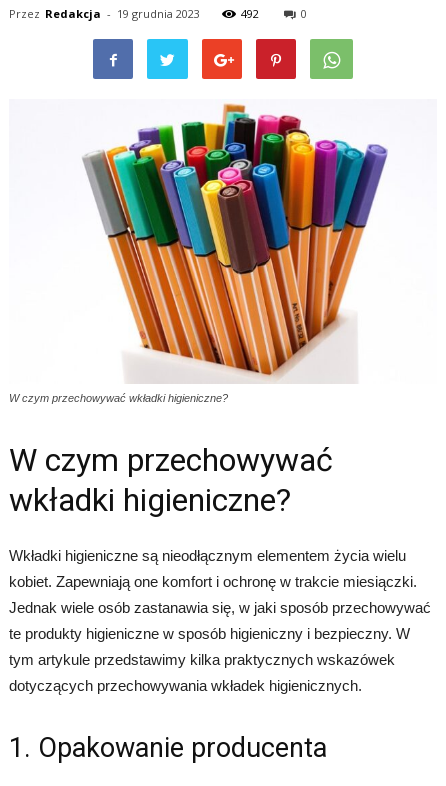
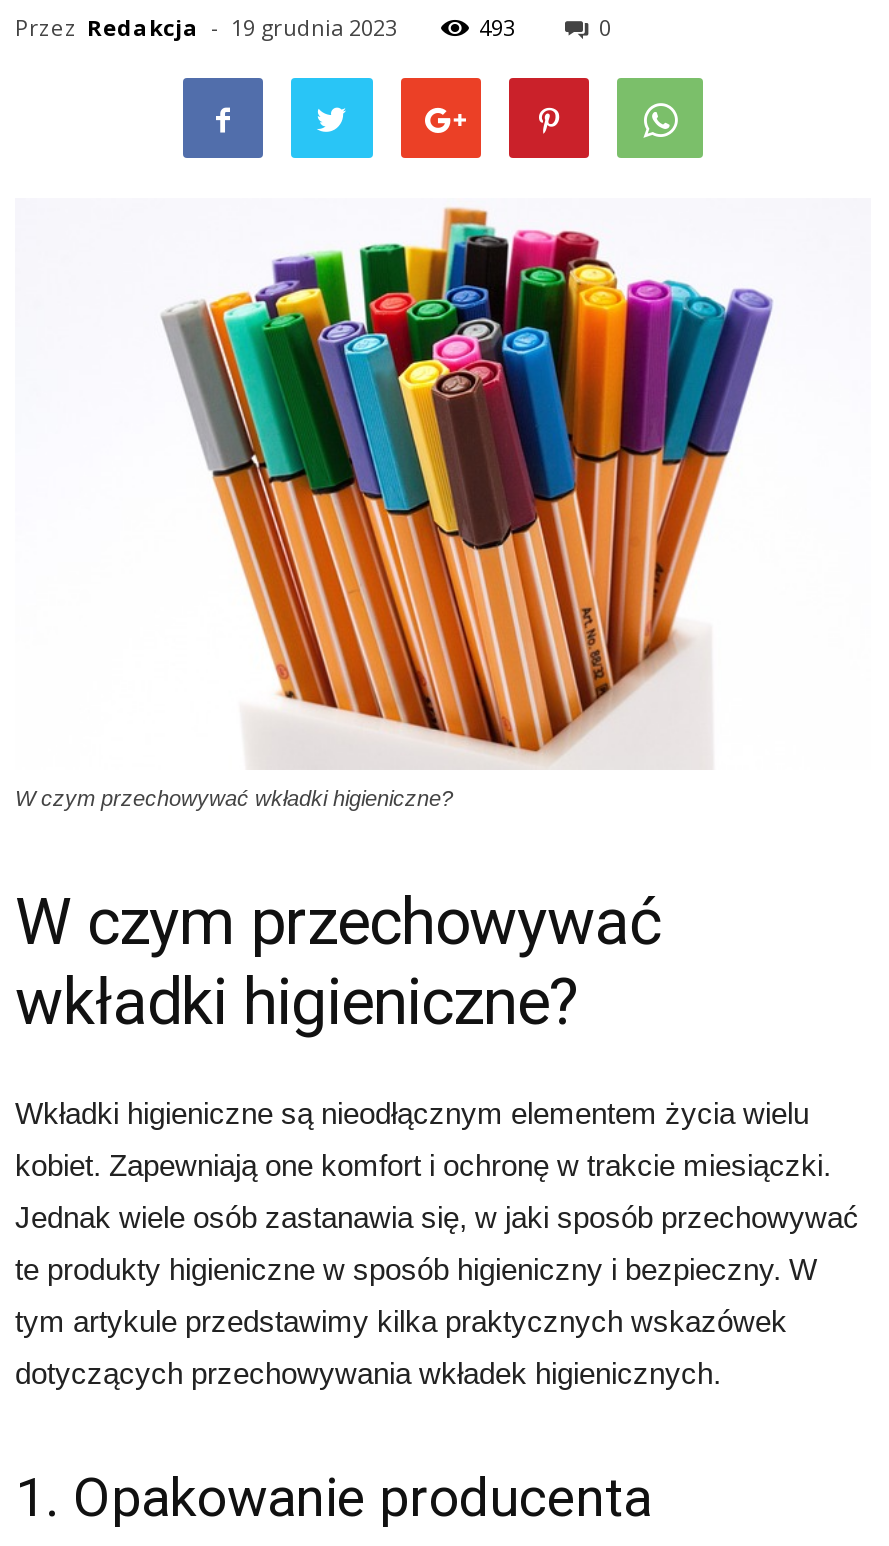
[241,6,259,21] 492 -> [479,12,515,42] 493

